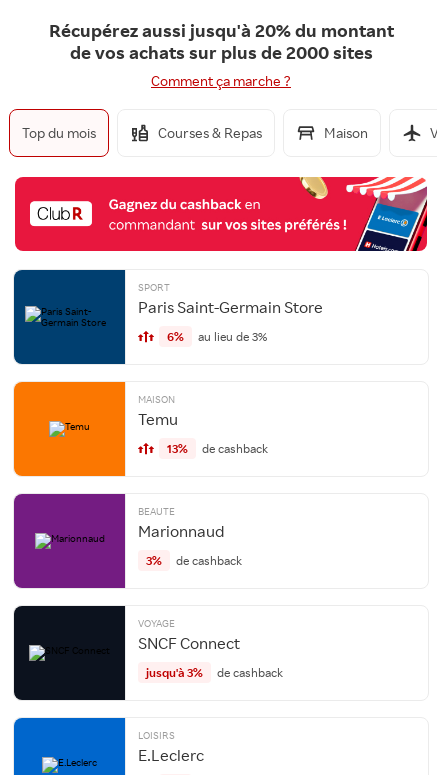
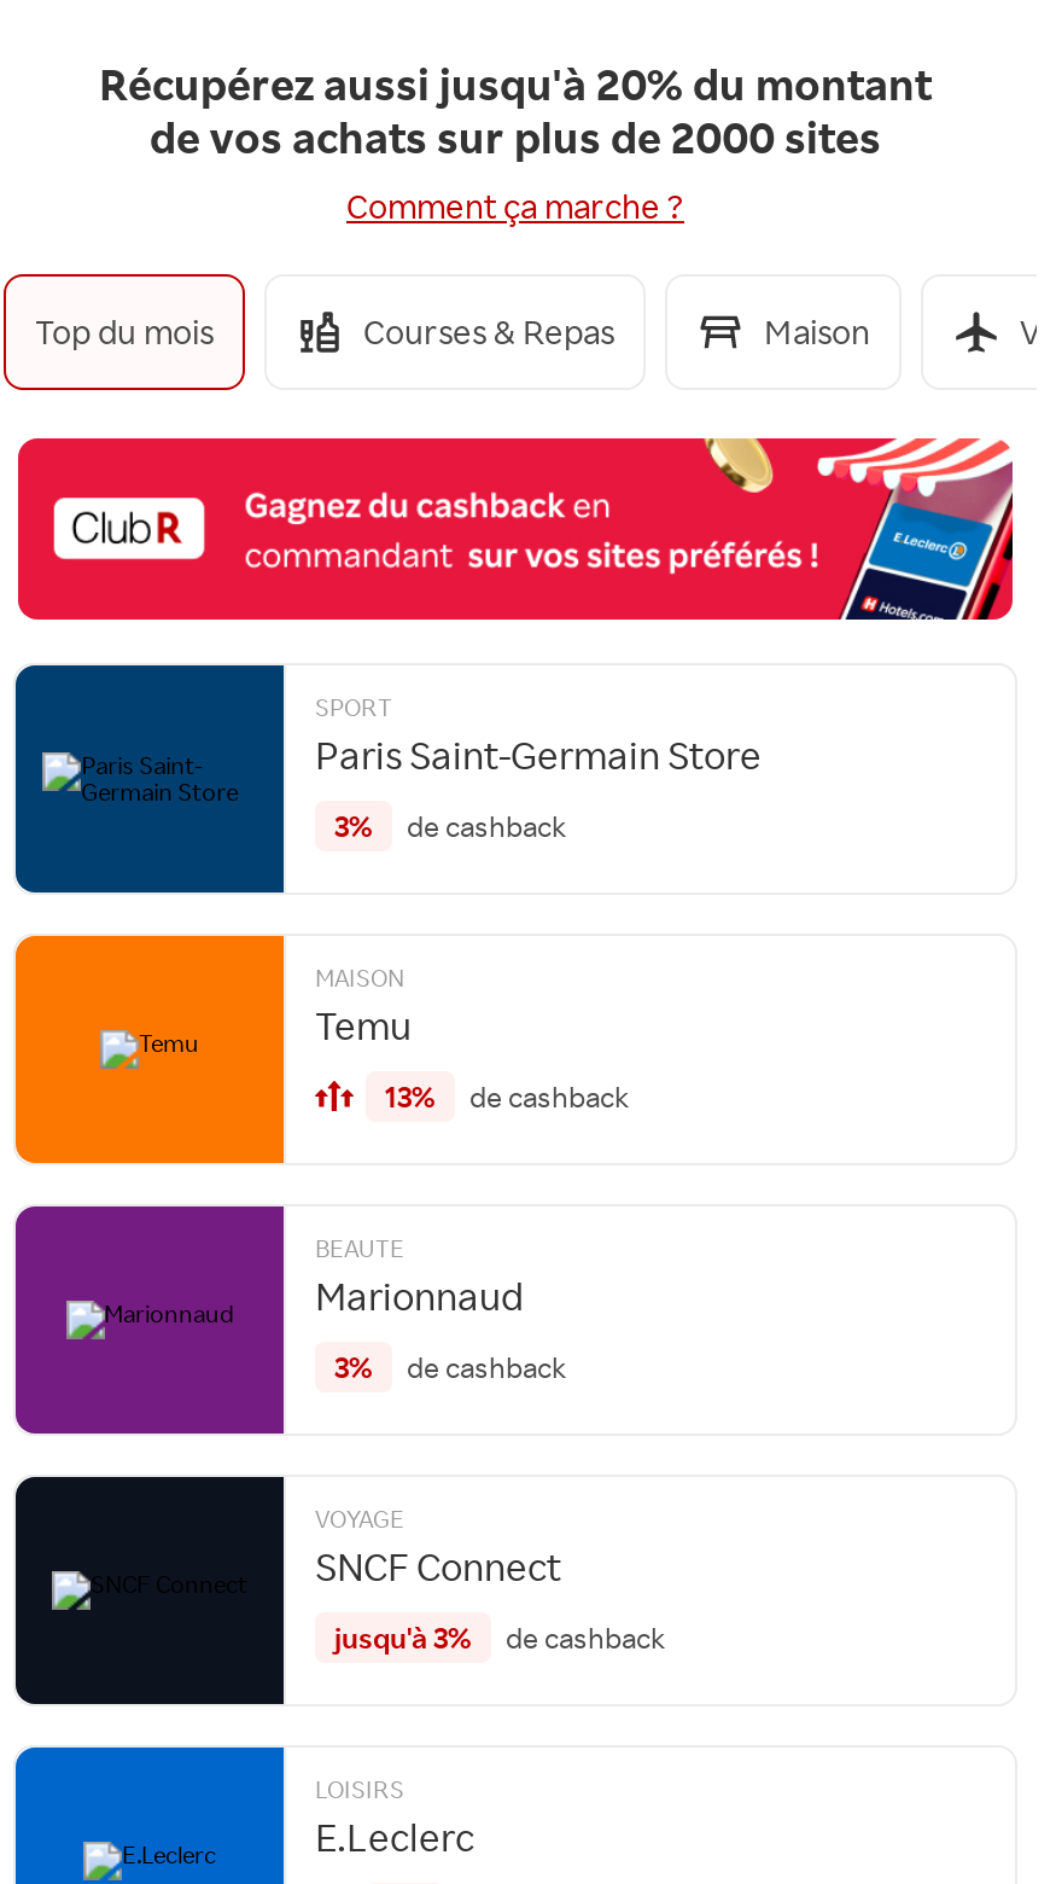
[167,329,267,344] 6% au lieu de 3% -> [334,808,566,844] 3% de cashback

